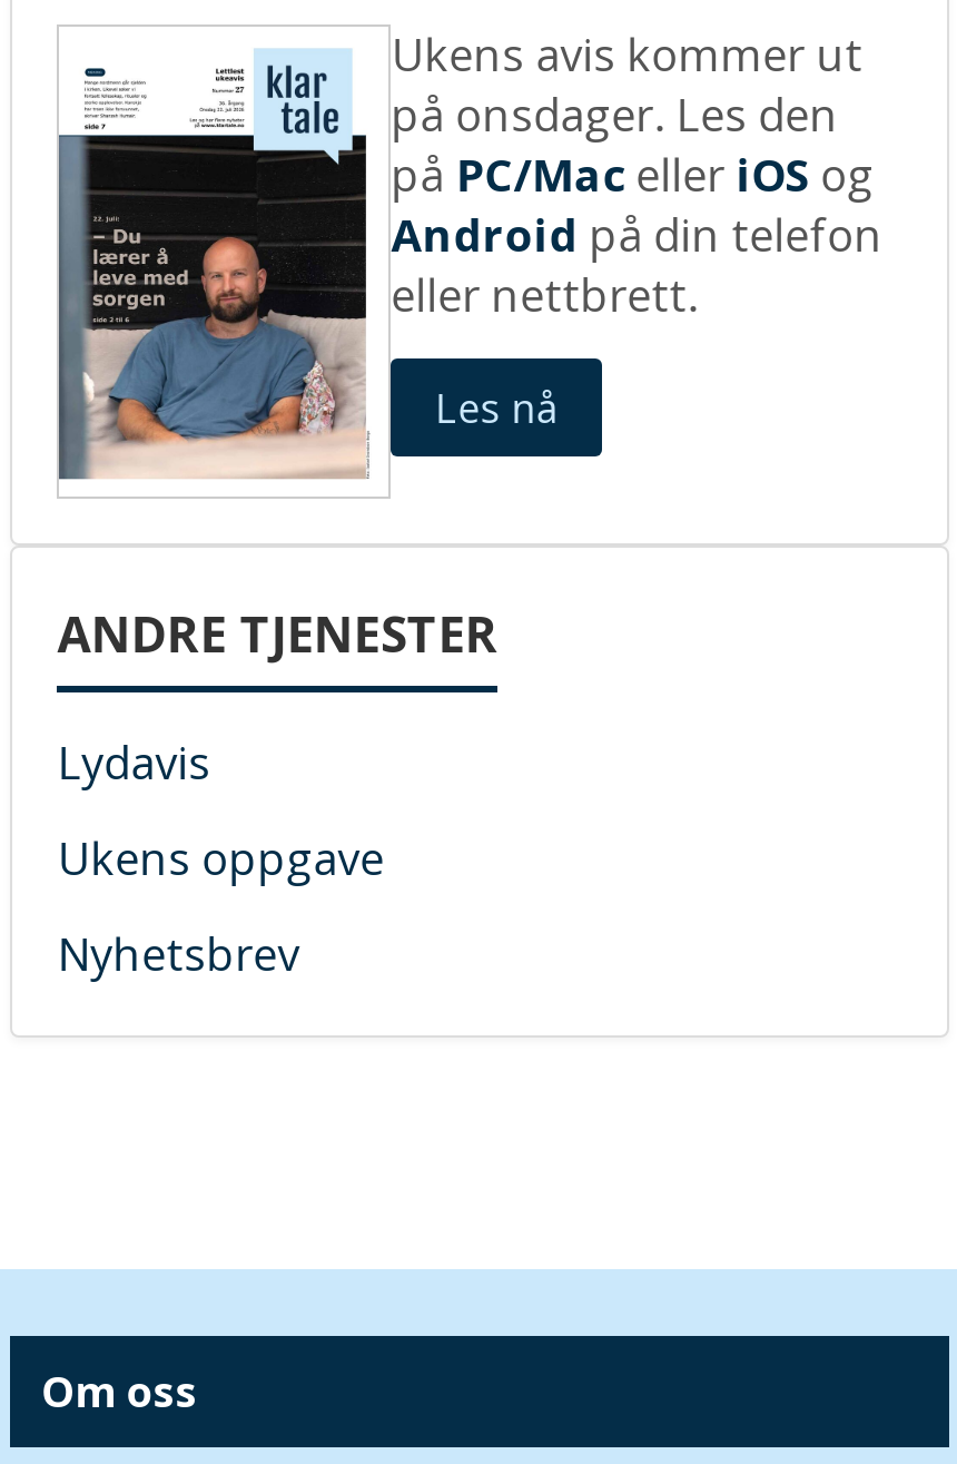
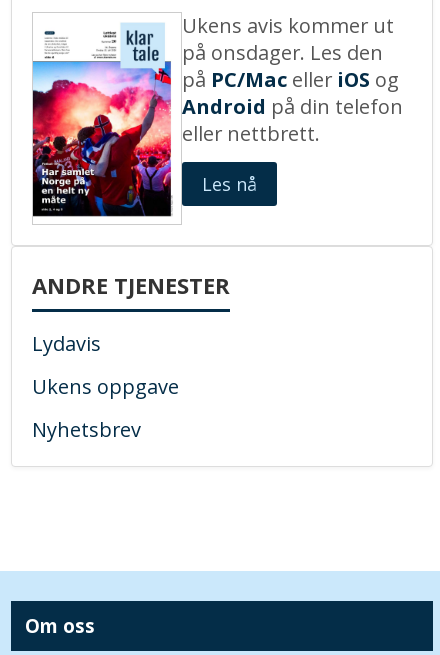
[57,134,368,481] [image] -> [32,61,172,217] [image]

